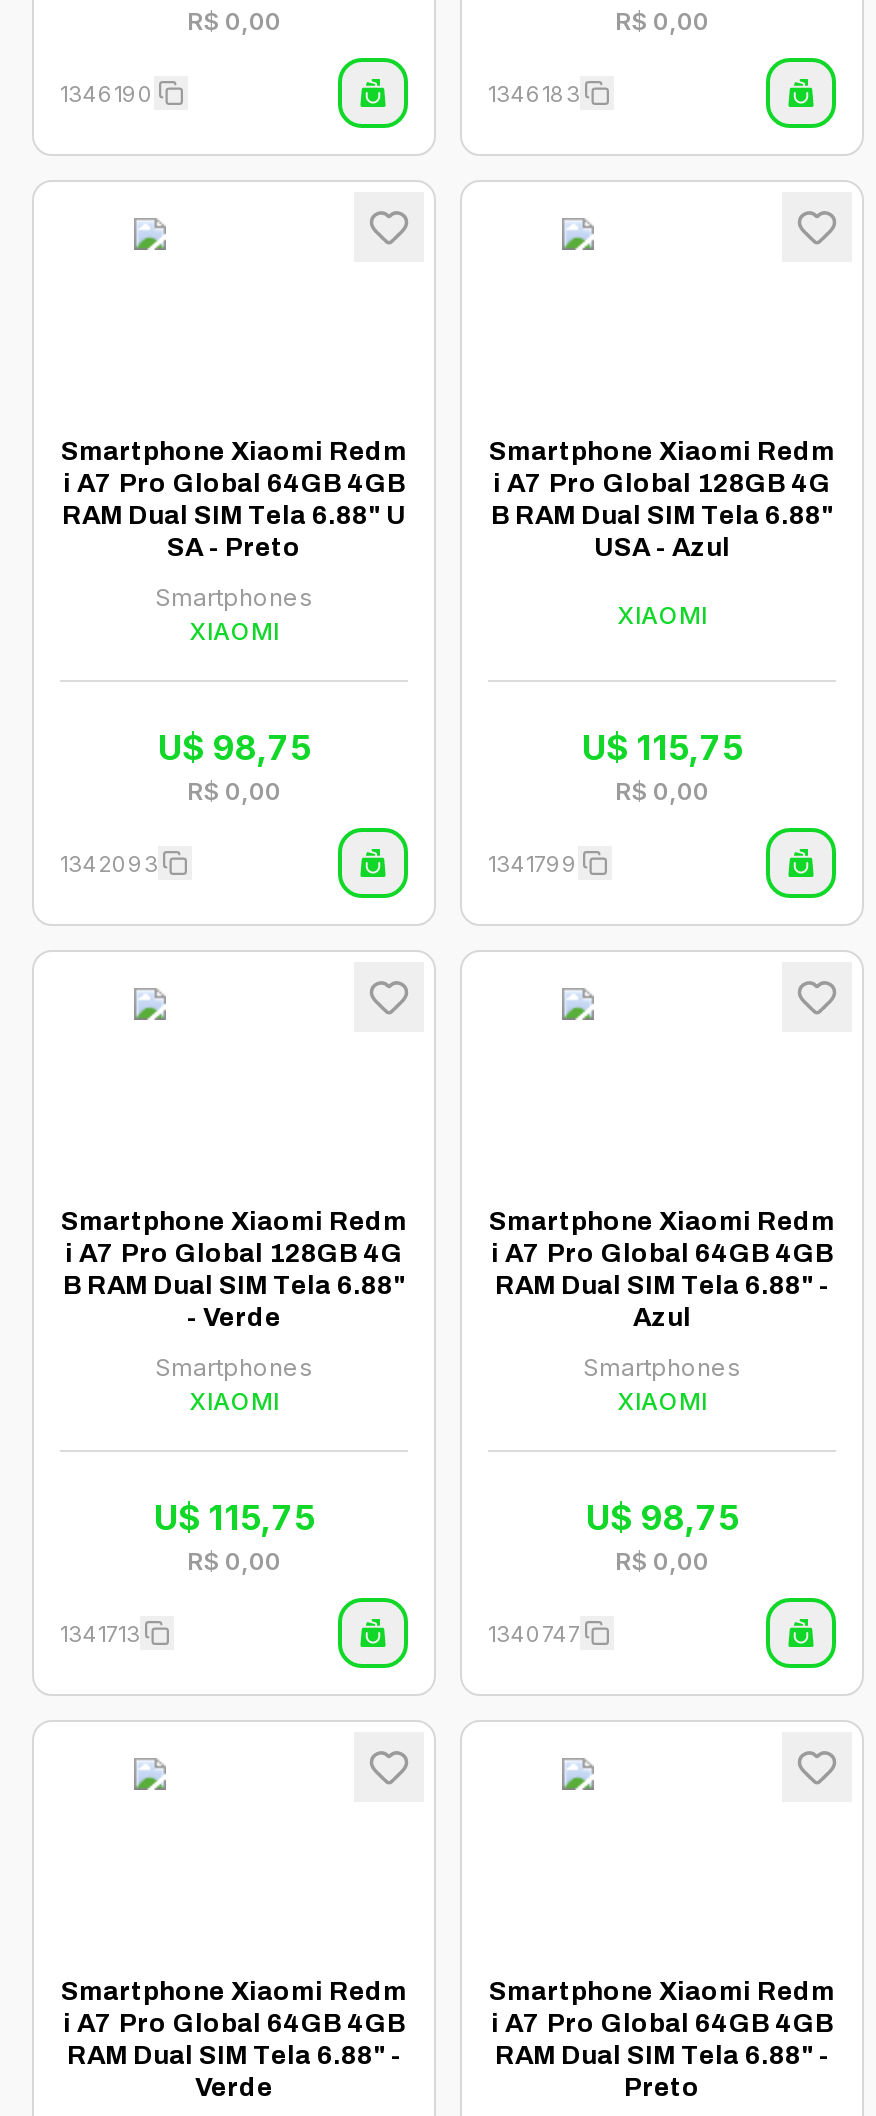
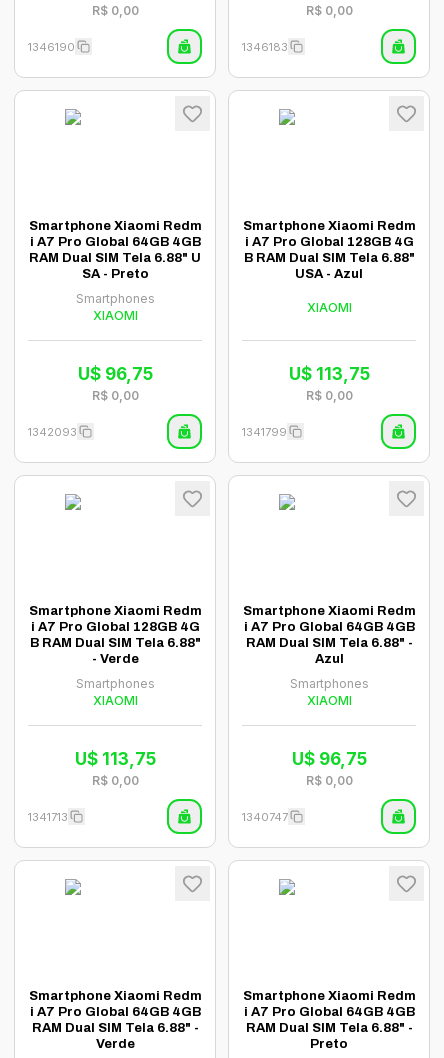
[158,727,310,767] U$98,75 -> [77,363,152,383] U$96,75
[582,727,742,767] U$115,75 -> [288,363,369,383] U$113,75
[154,1497,314,1537] U$115,75 -> [74,748,155,768] U$113,75
[586,1497,738,1537] U$98,75 -> [291,748,366,768] U$96,75

